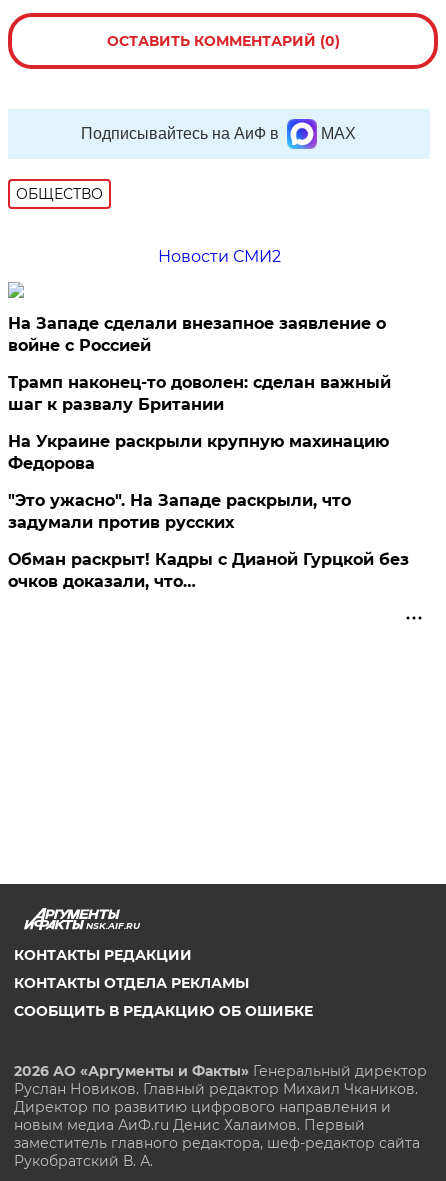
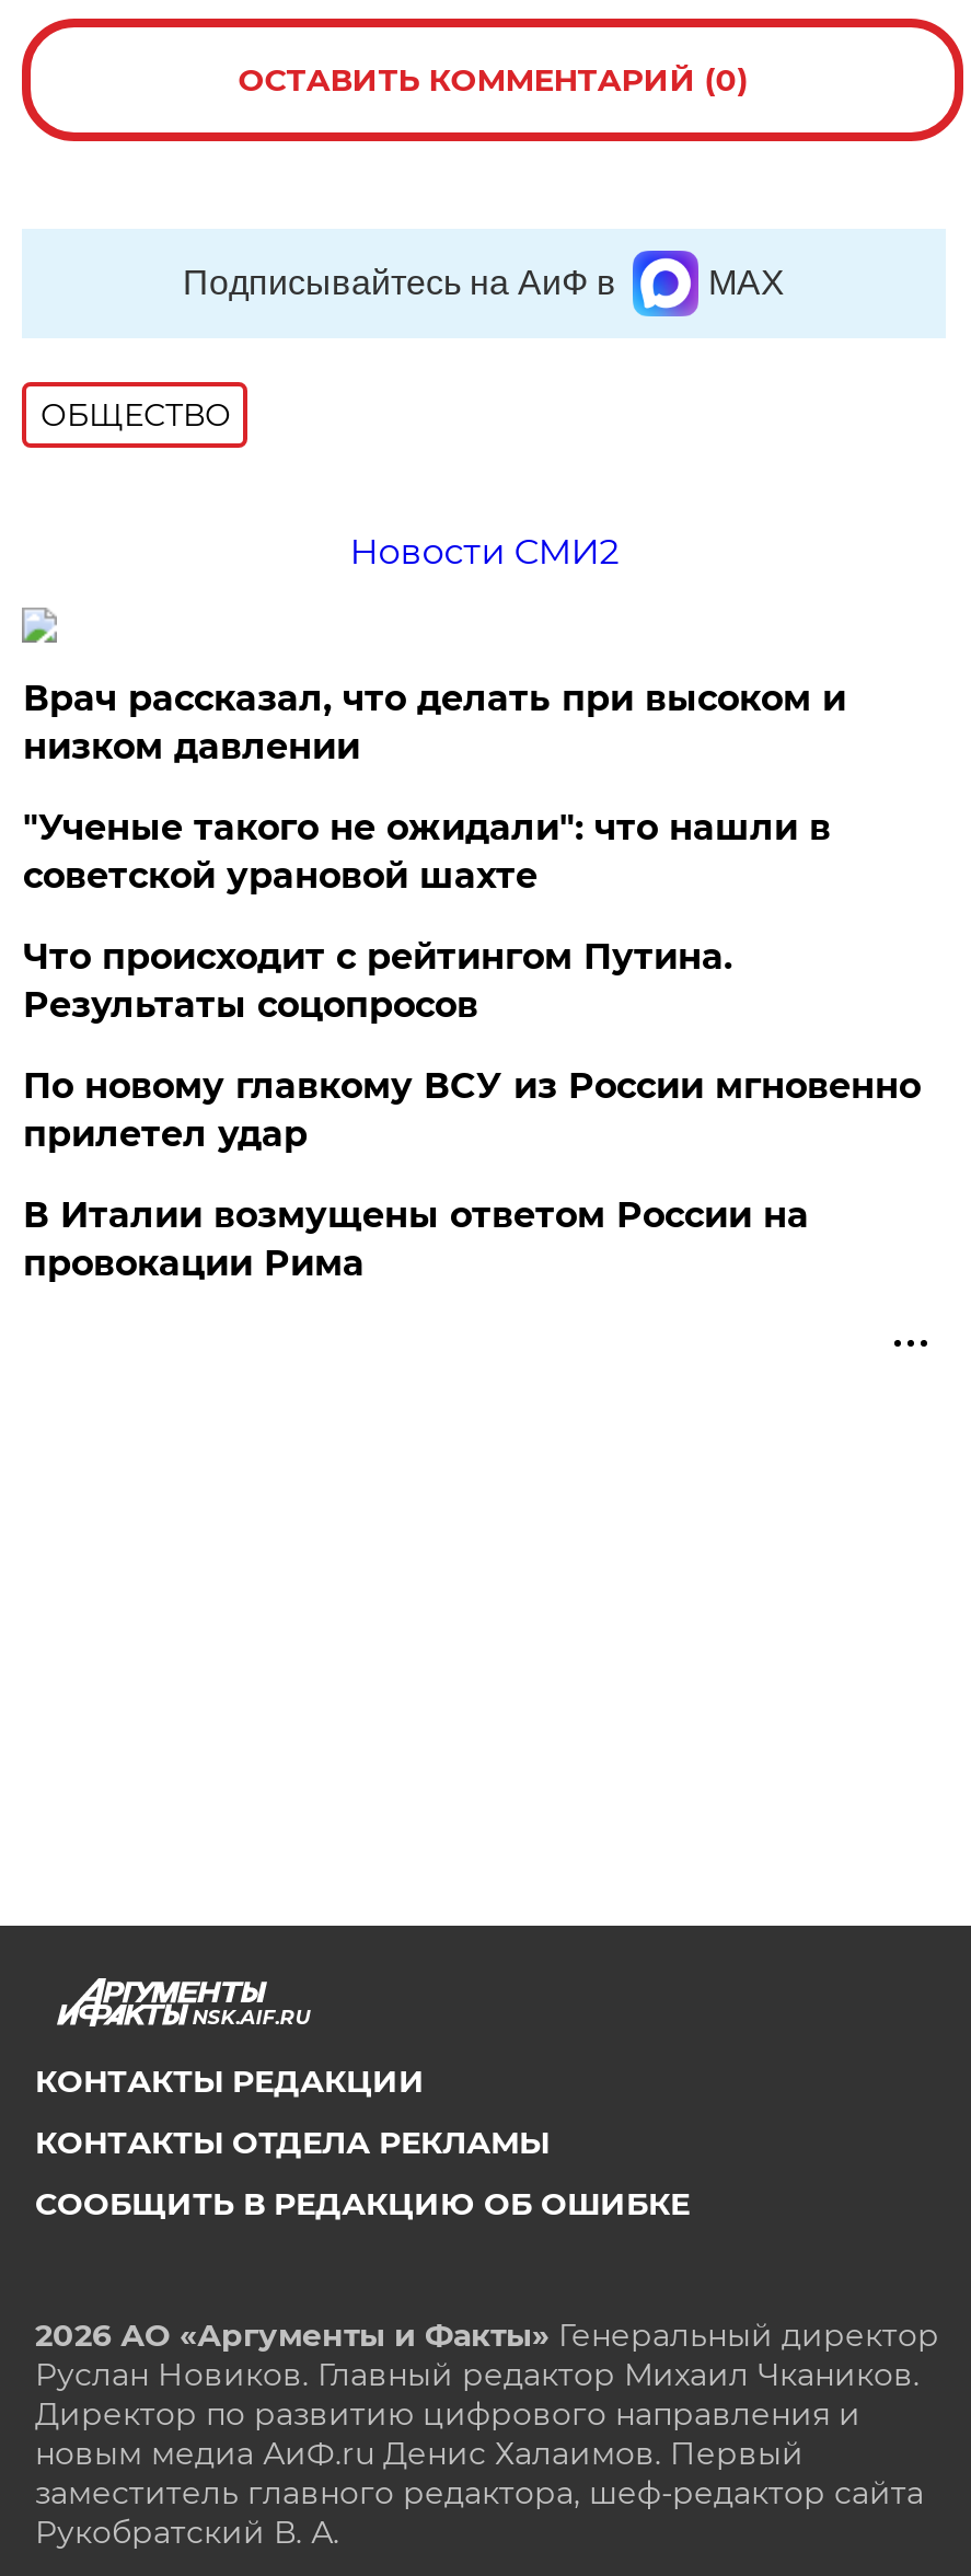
[8,314,386,355] На Западе сделали внезапное заявление о | войне с Россией -> [23,679,846,768] Врач рассказал, что делать при высоком и | низком давлении
[8,373,391,414] Трамп наконец-то доволен: сделан важный | шаг к развалу Британии -> [23,808,831,897] "Ученые такого не ожидали": что нашли в | советской урановой шахте
[8,432,389,473] На Украине раскрыли крупную махинацию | Федорова -> [23,937,732,1027] Что происходит с рейтингом Путина. | Результаты соцопросов
[8,491,351,532] "Это ужасно". На Западе раскрыли, что | задумали против русских -> [23,1066,920,1156] По новому главкому ВСУ из России мгновенно | прилетел удар
[8,550,409,591] Обман раскрыт! Кадры с Дианой Гурцкой без | очков доказали, что… -> [23,1195,809,1285] В Италии возмущены ответом России на | провокации Рима

